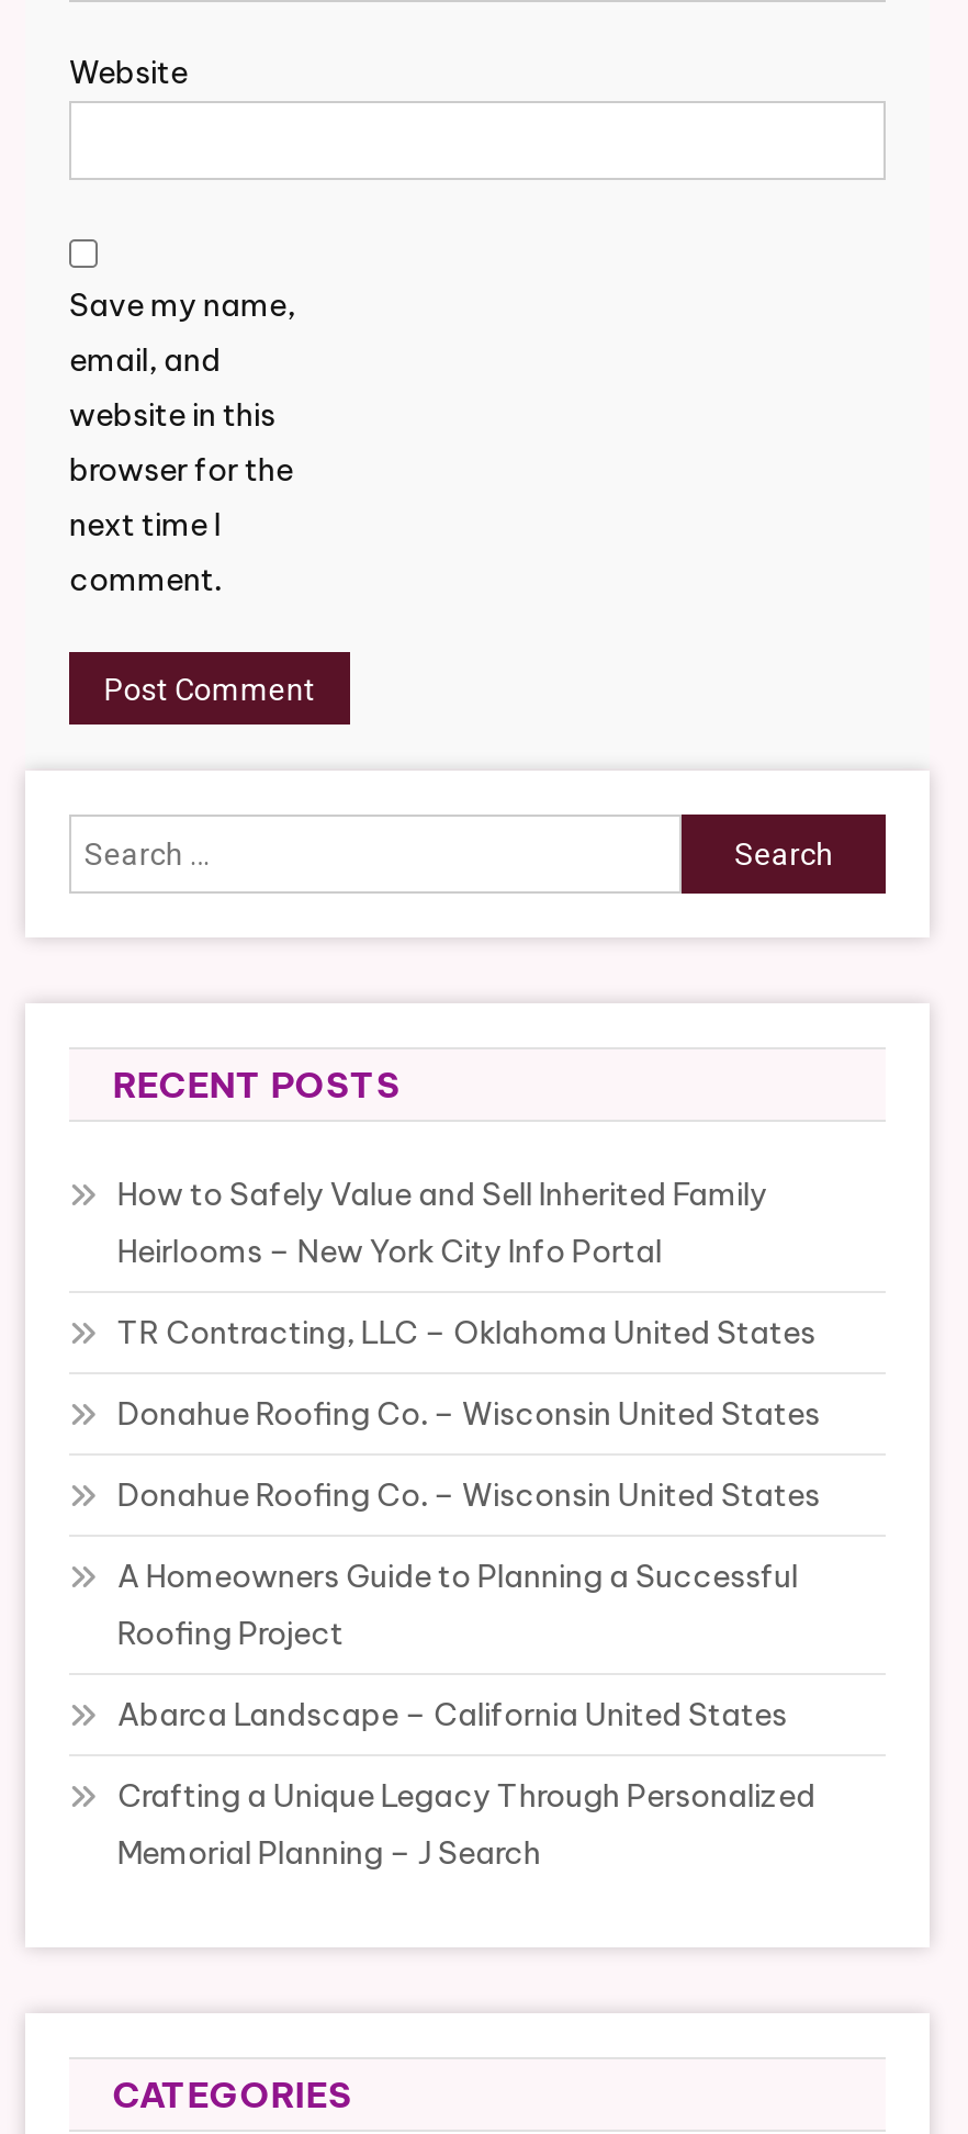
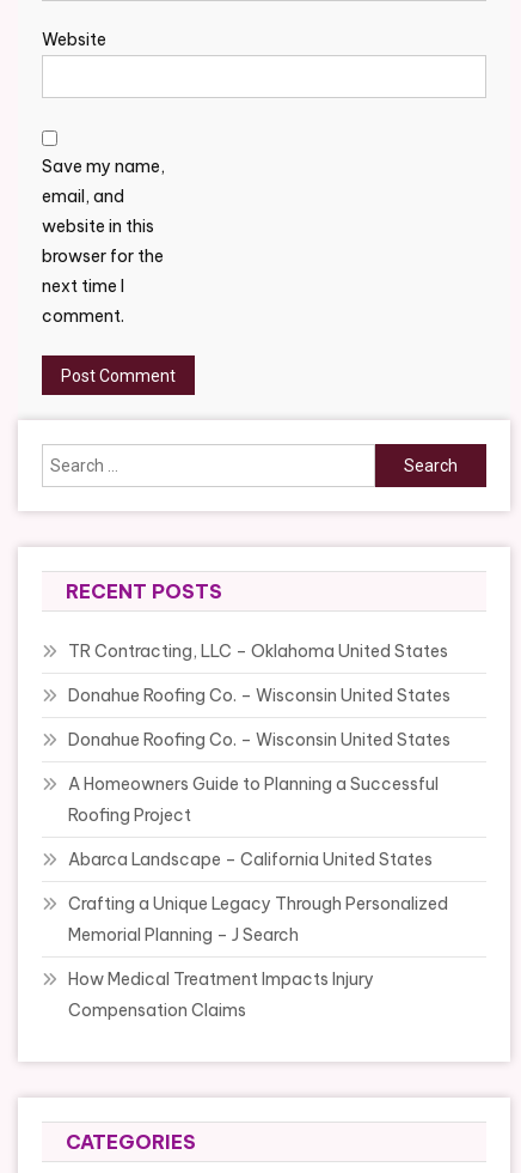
[117,1176,767,1272] How to Safely Value and Sell Inherited Family | Heirlooms – New York City Info Portal -> none
moved [117,1314,820,1874] -> [68,641,450,946]: TR Contracting, LLC – Oklahoma United States | Donahue Roofing Co. – Wisconsin United States | Donahue Roofing Co. – Wisconsin United States | A Homeowners Guide to Planning a Successful | Roofing Project | Abarca Landscape – California United States | Crafting a Unique Legacy Through Personalized | Memorial Planning – J Search
none -> [68,969,374,1022] How Medical Treatment Impacts Injury | Compensation Claims

